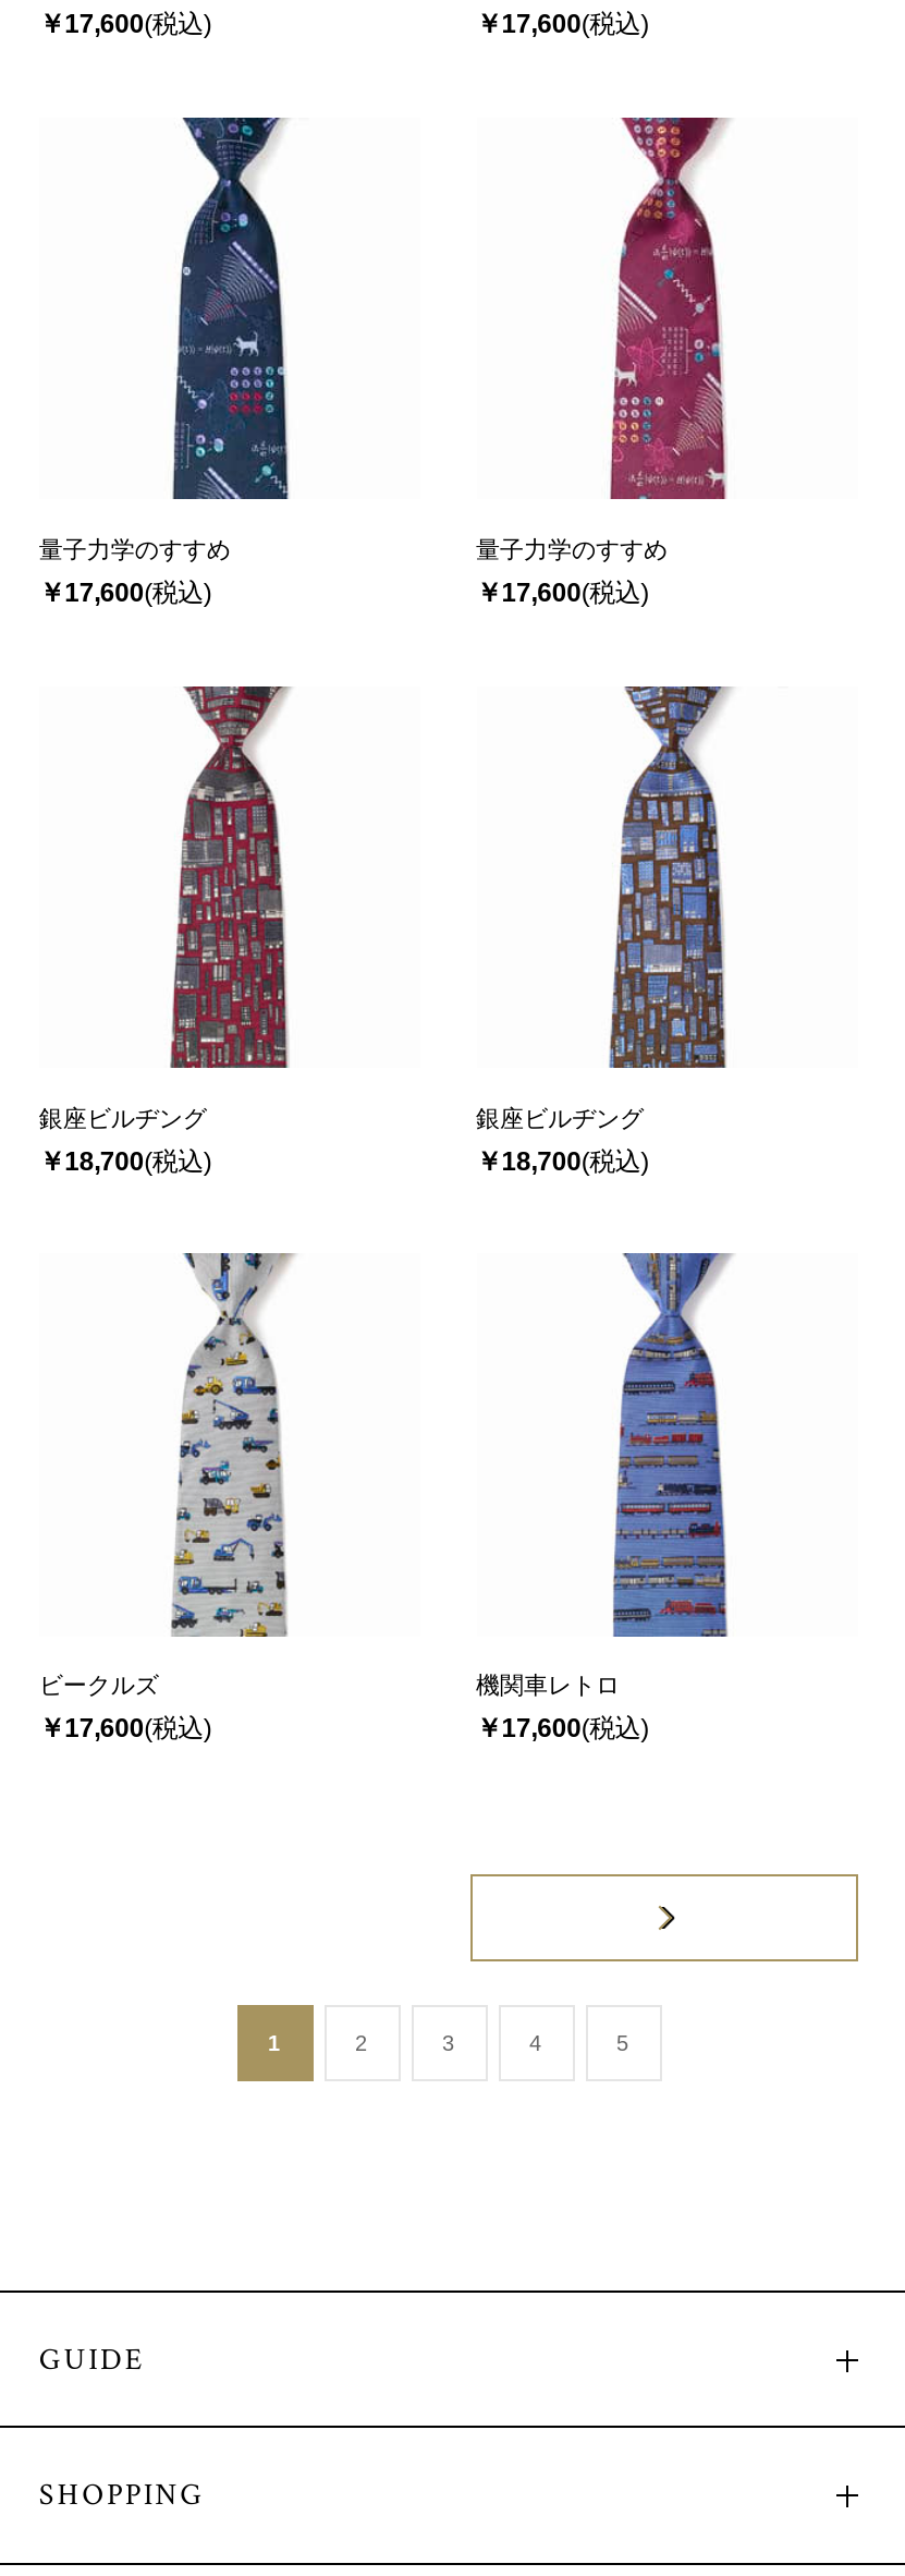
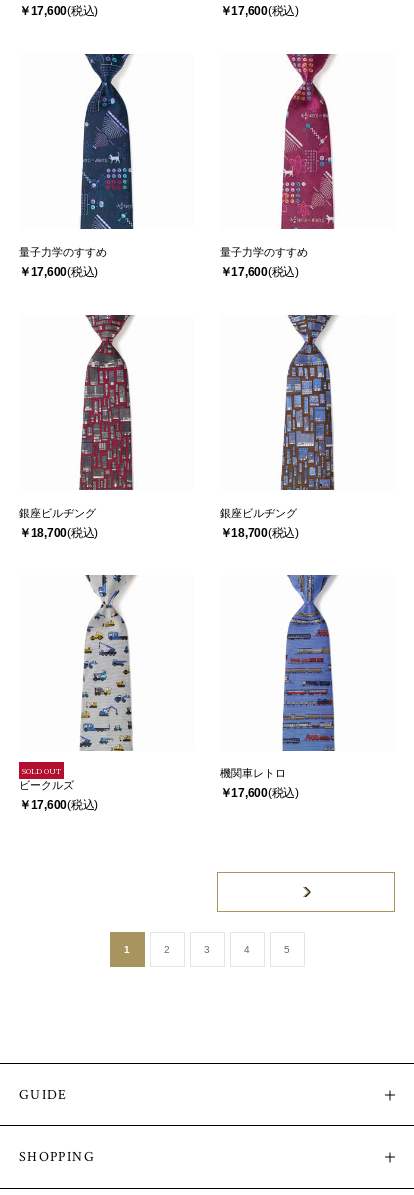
none -> [22,765,61,776] SOLD OUT

